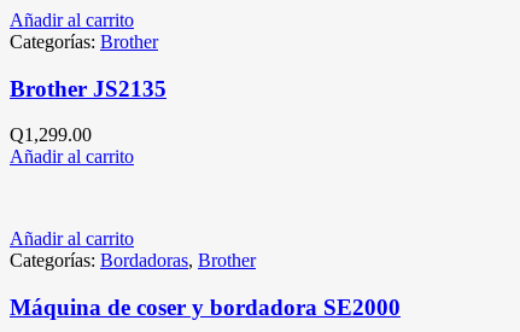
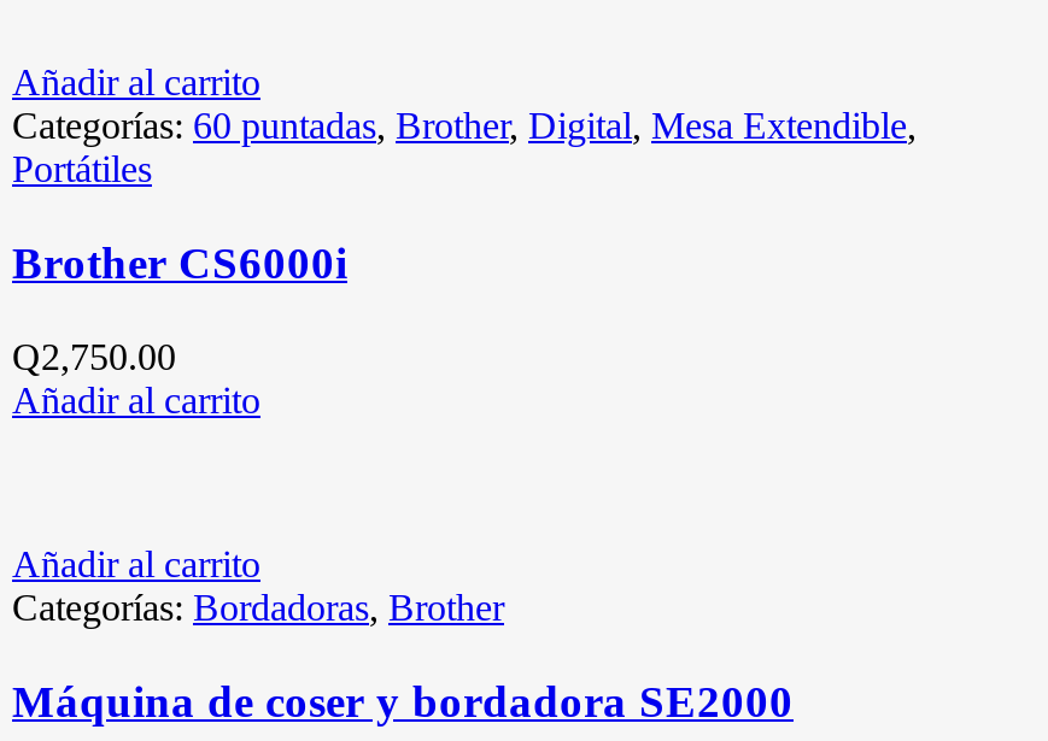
[10,31,158,52] Categorías: Brother -> [12,106,917,190] Categorías: 60 puntadas, Brother, Digital, Mesa Extendible, | Portátiles
[10,76,166,101] Brother JS2135 -> [12,238,347,288] Brother CS6000i
[10,125,92,145] Q1,299.00 -> [12,336,176,377] Q2,750.00

